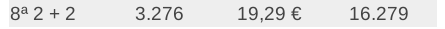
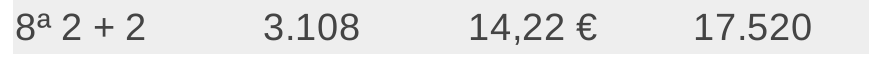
[134,3,183,24] 3.276 -> [263,6,361,48] 3.108
[237,3,302,24] 19,29 € -> [468,6,598,48] 14,22 €
[349,3,409,24] 16.279 -> [693,6,813,48] 17.520

